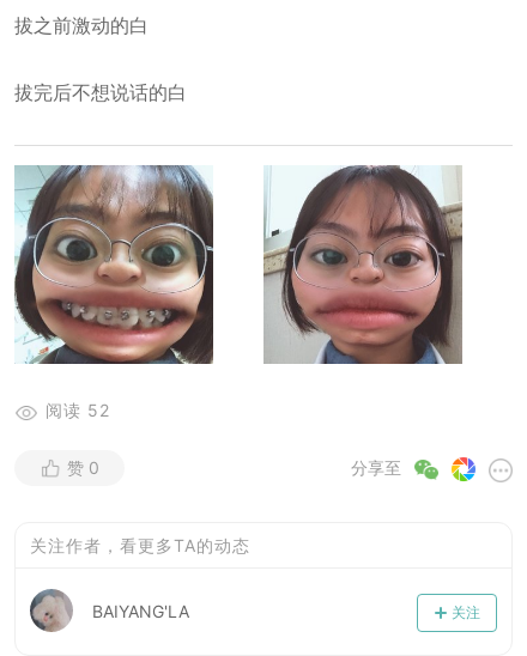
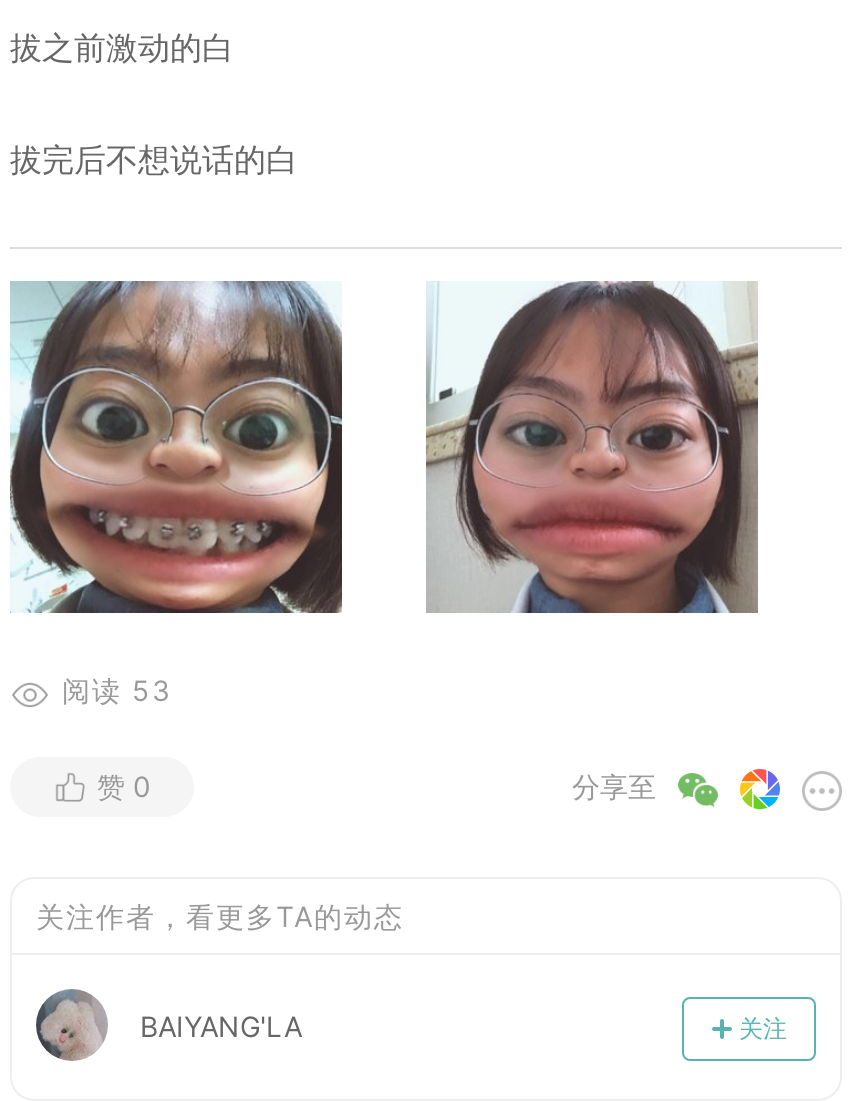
[46,400,110,421] 阅读52 -> [62,674,172,708] 阅读53

